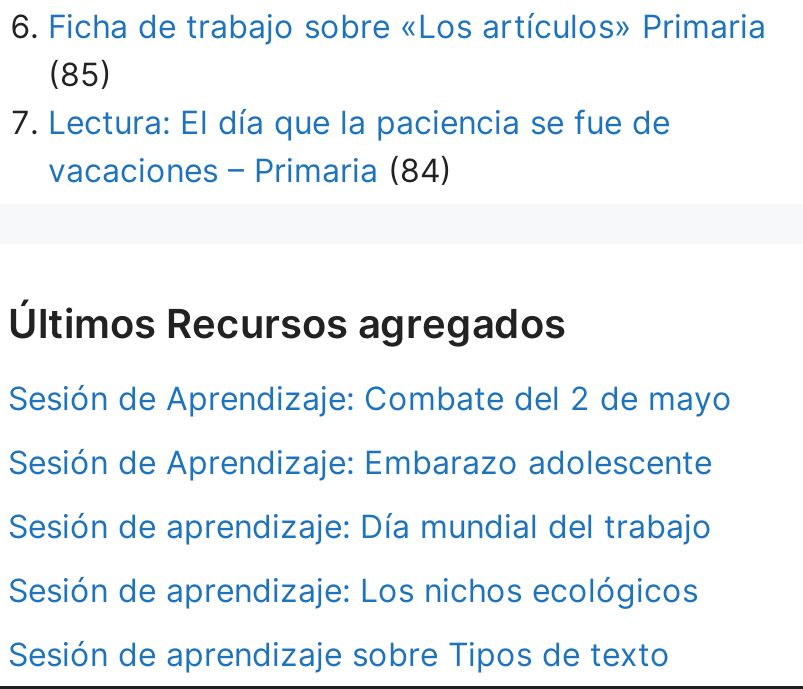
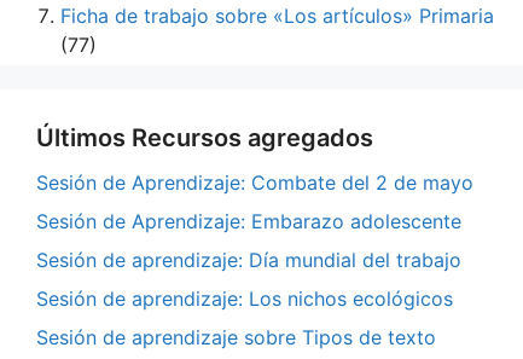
[48,54,670,190] (85) | Lectura: El día que la paciencia se fue de | vacaciones – Primaria (84) -> [60,33,97,57] (77)

